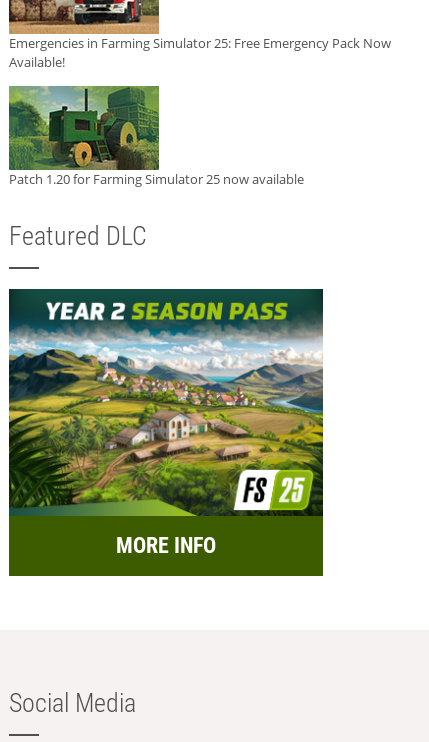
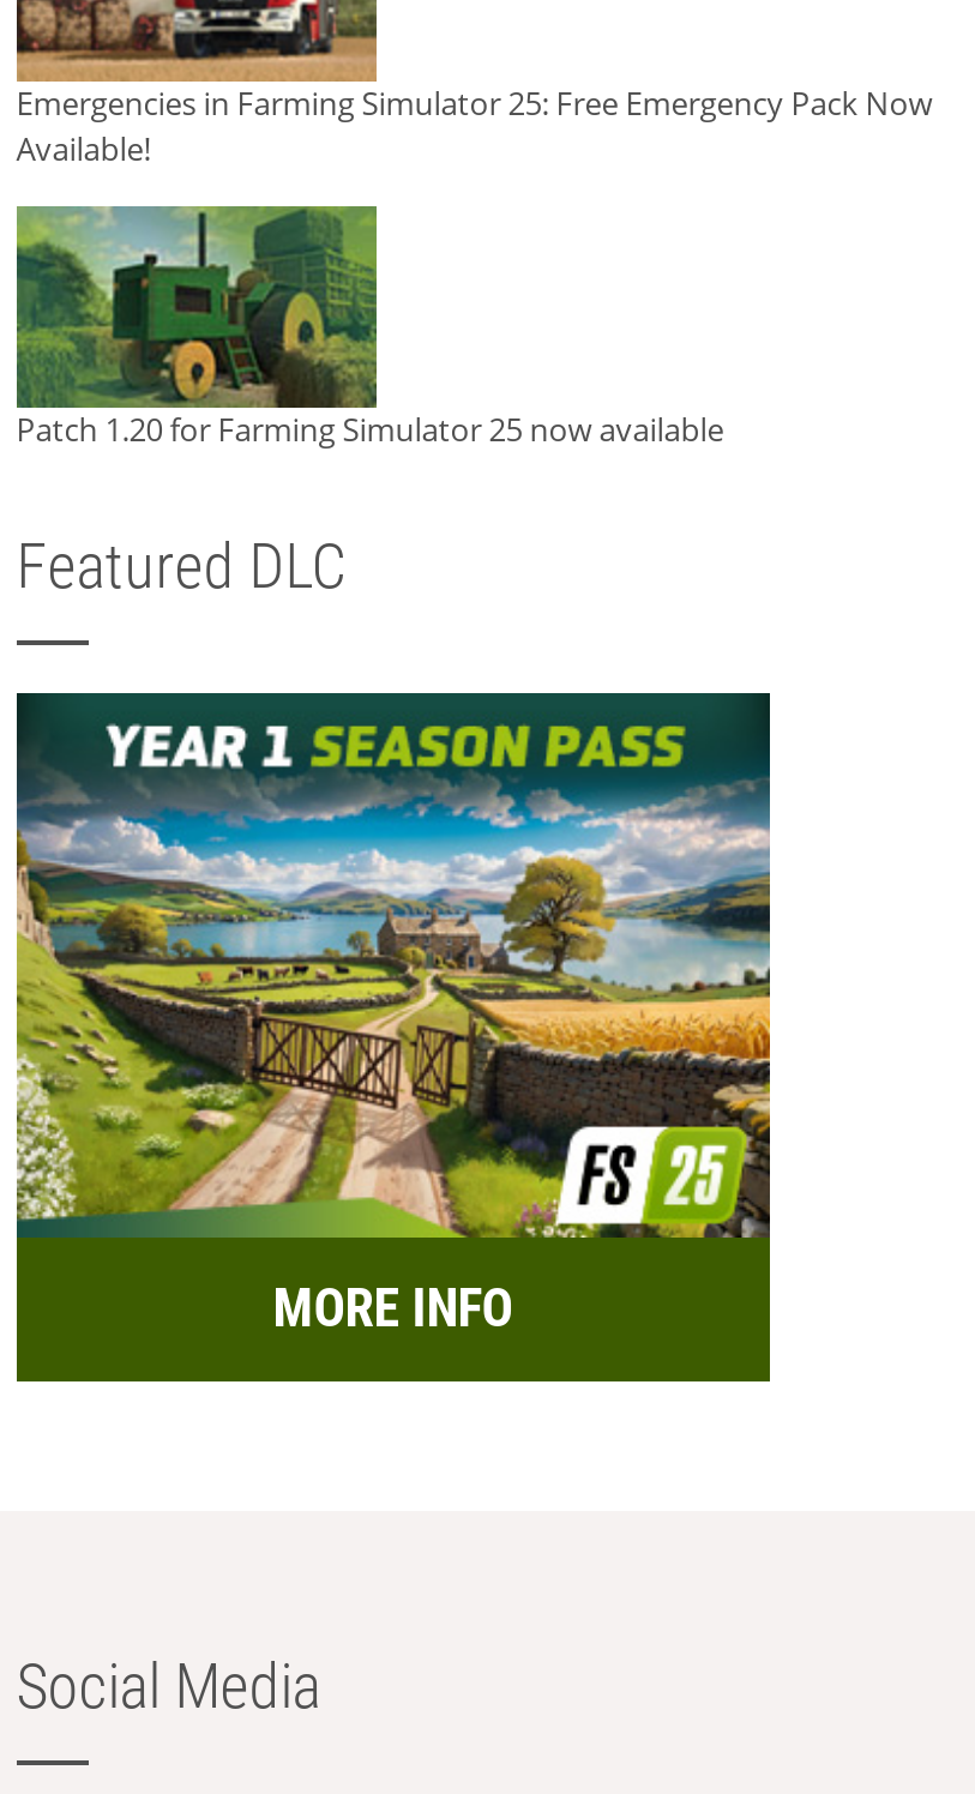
[8,303,324,516] [image] -> [14,729,772,1240] [image]

